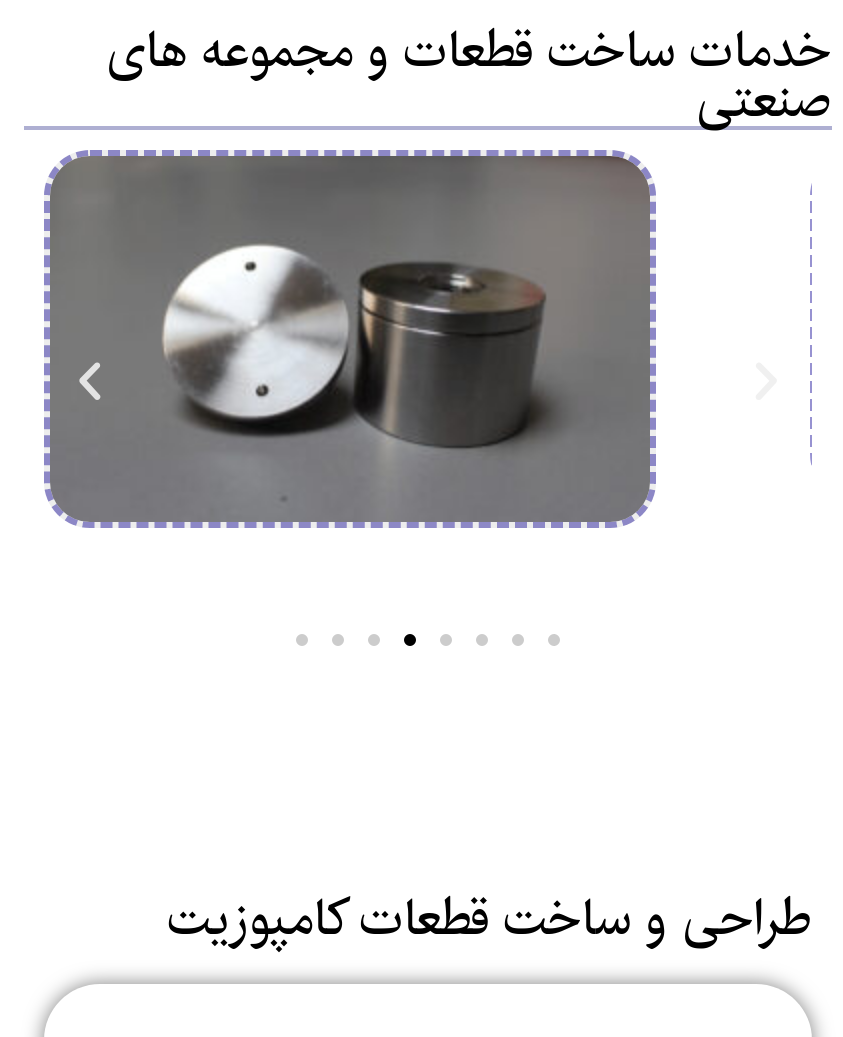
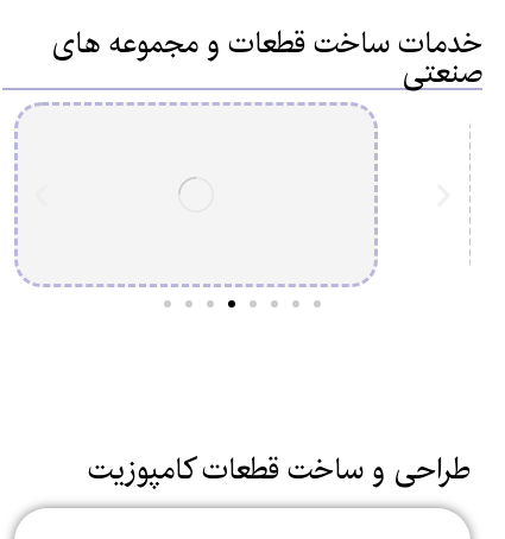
[44,151,656,529] [image] -> none

